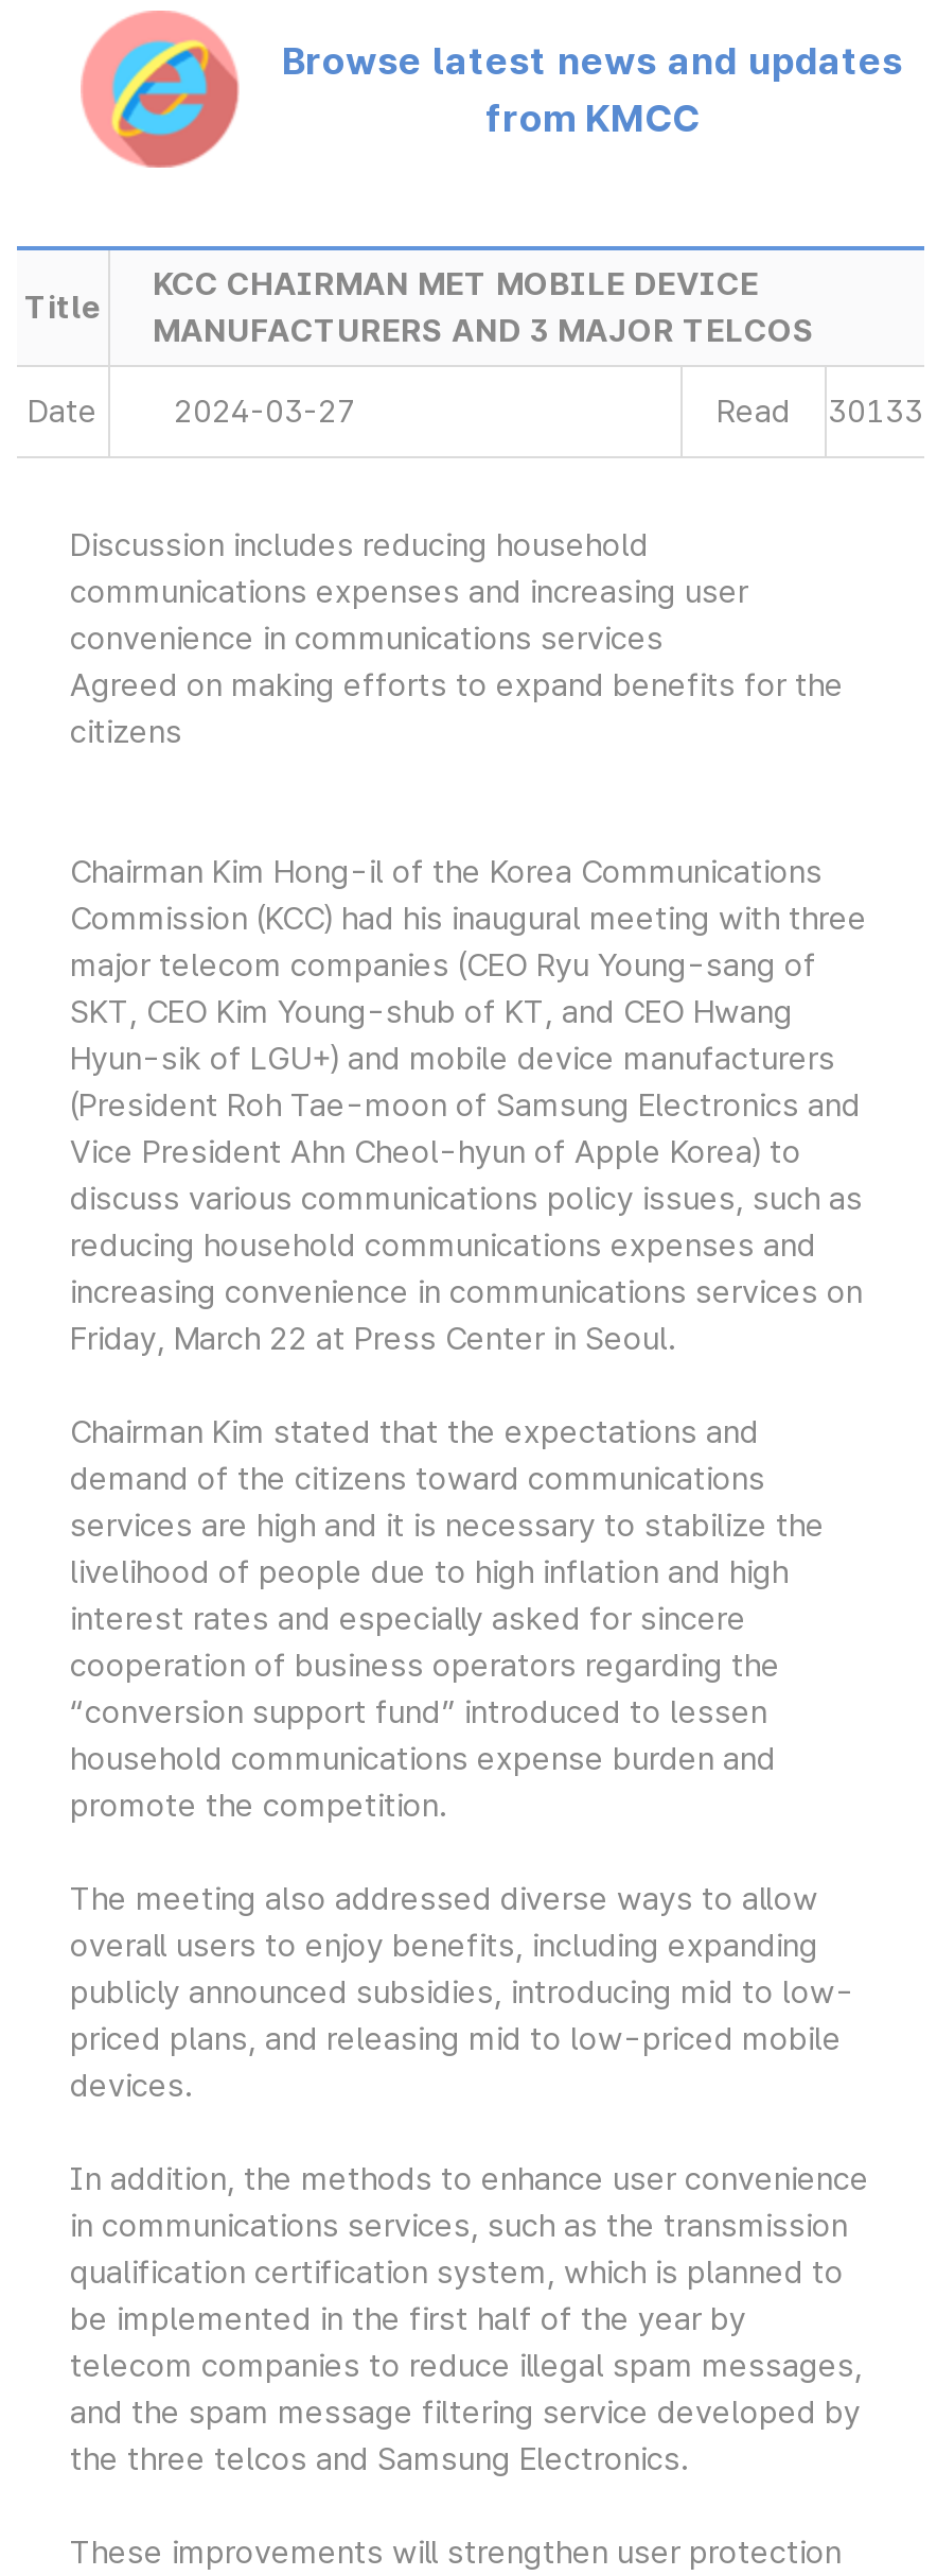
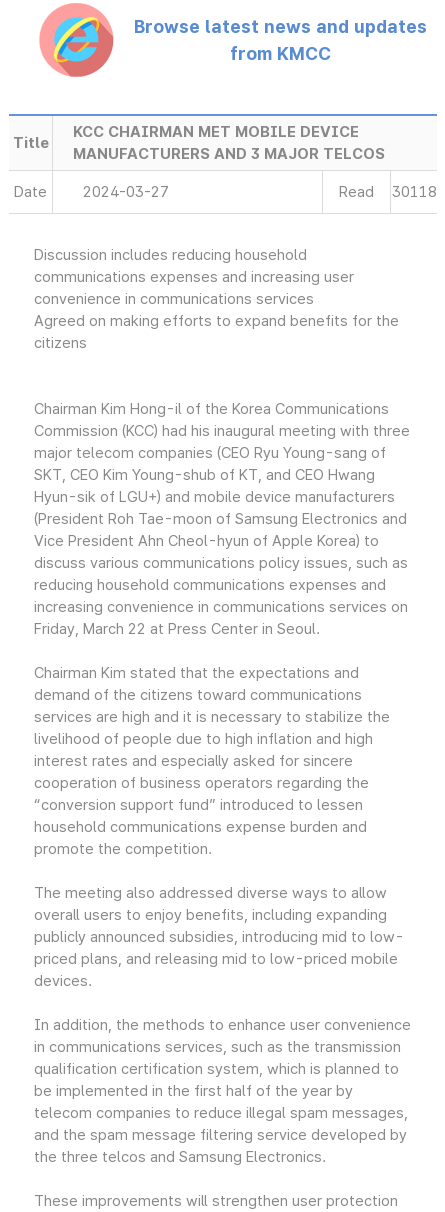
[717,393,923,431] Read 30133 -> [339,183,436,201] Read 30118

